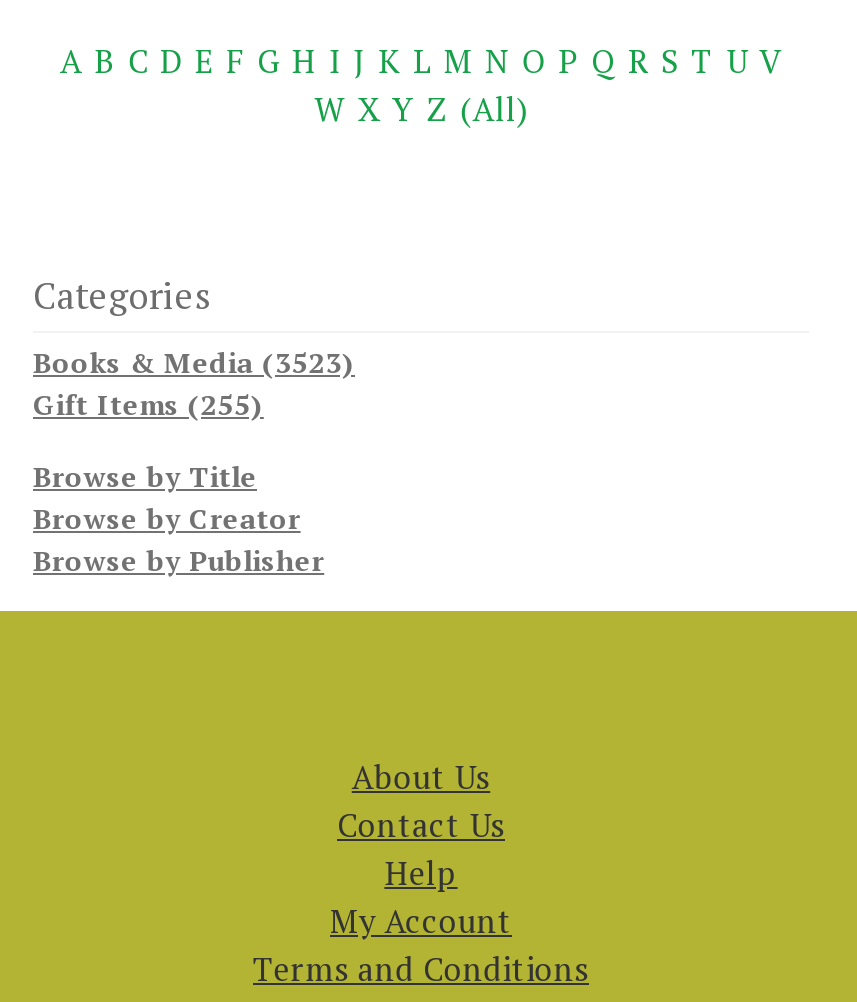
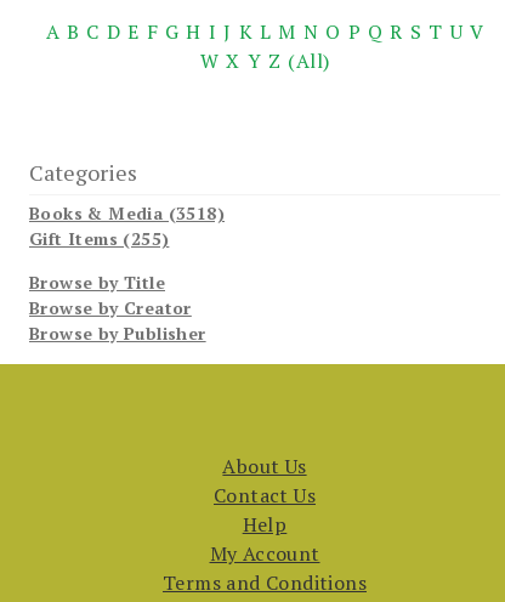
[33,343,355,381] Books & Media (3523) -> [29,202,225,225] Books & Media (3518)

